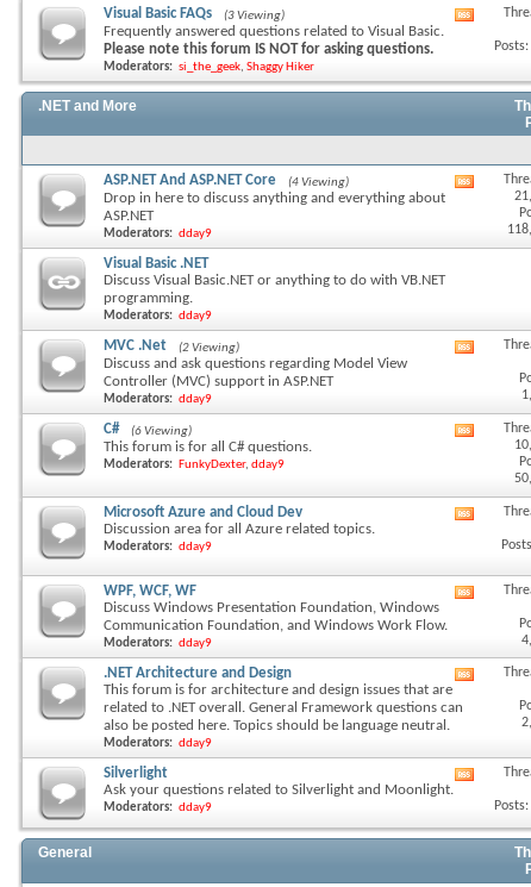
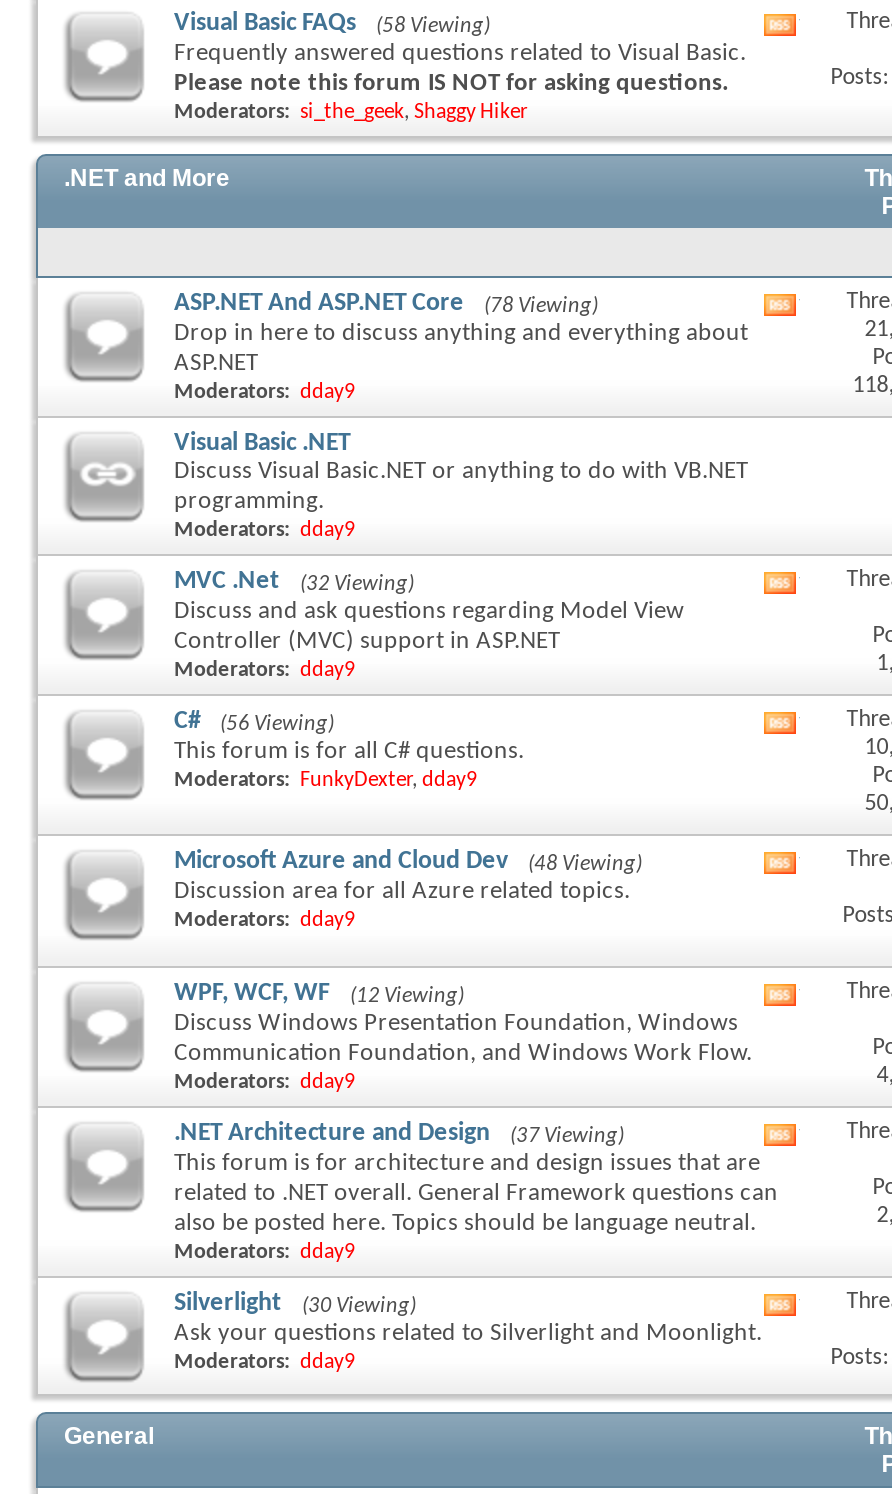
[104,6,285,23] Visual Basic FAQs (3 Viewing) -> [174,10,490,38] Visual Basic FAQs (58 Viewing)
[104,173,349,189] ASP.NET And ASP.NET Core (4 Viewing) -> [174,290,598,318] ASP.NET And ASP.NET Core (78 Viewing)
[104,338,239,355] MVC .Net (2 Viewing) -> [174,568,414,596] MVC .Net (32 Viewing)
[104,421,192,438] C# (6 Viewing) -> [174,708,334,736] C# (56 Viewing)
none -> [528,854,642,876] (48 Viewing)
none -> [350,986,464,1008] (12 Viewing)
none -> [510,1126,624,1148] (37 Viewing)
none -> [302,1296,416,1318] (30 Viewing)

